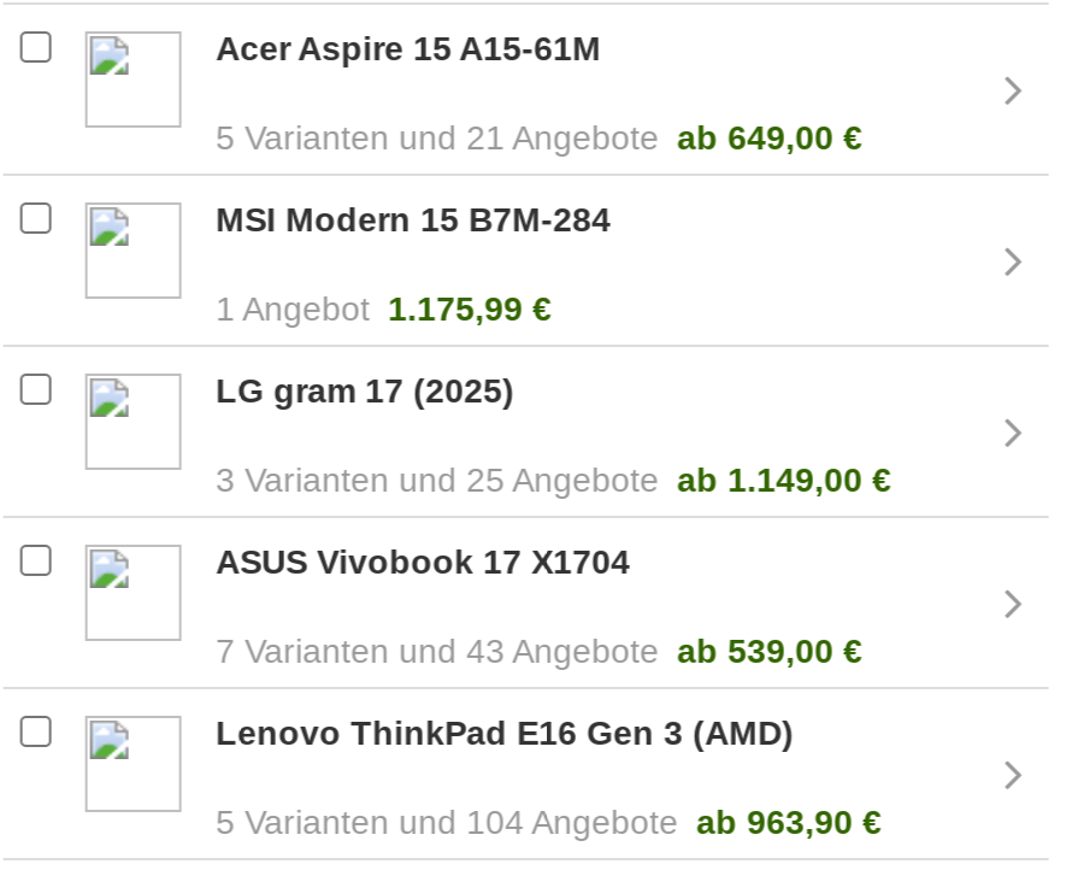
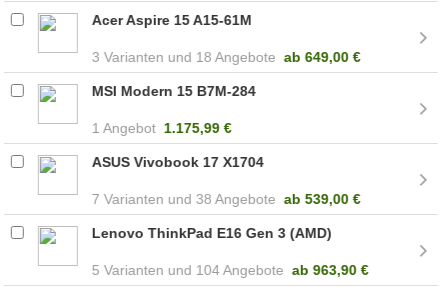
[216,118,235,156] 5 -> [92,49,100,65] 3
[466,118,862,156] 21 Angebote ab 649,00 € -> [196,49,360,65] 18 Angebote ab 649,00 €
[216,371,891,499] LG gram 17 (2025) | 3 | 25 Angebote ab 1.149,00 € -> none
[466,631,862,670] 43 Angebote ab 539,00 € -> [196,191,360,207] 38 Angebote ab 539,00 €

